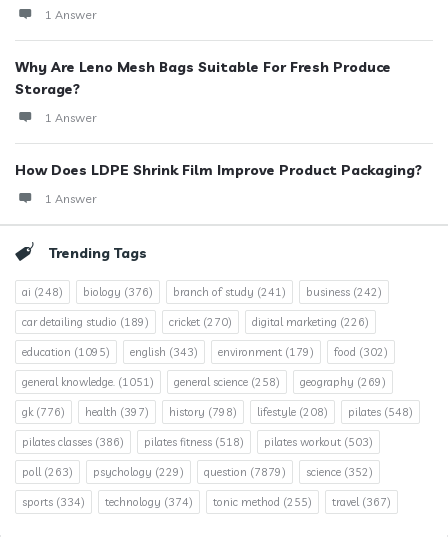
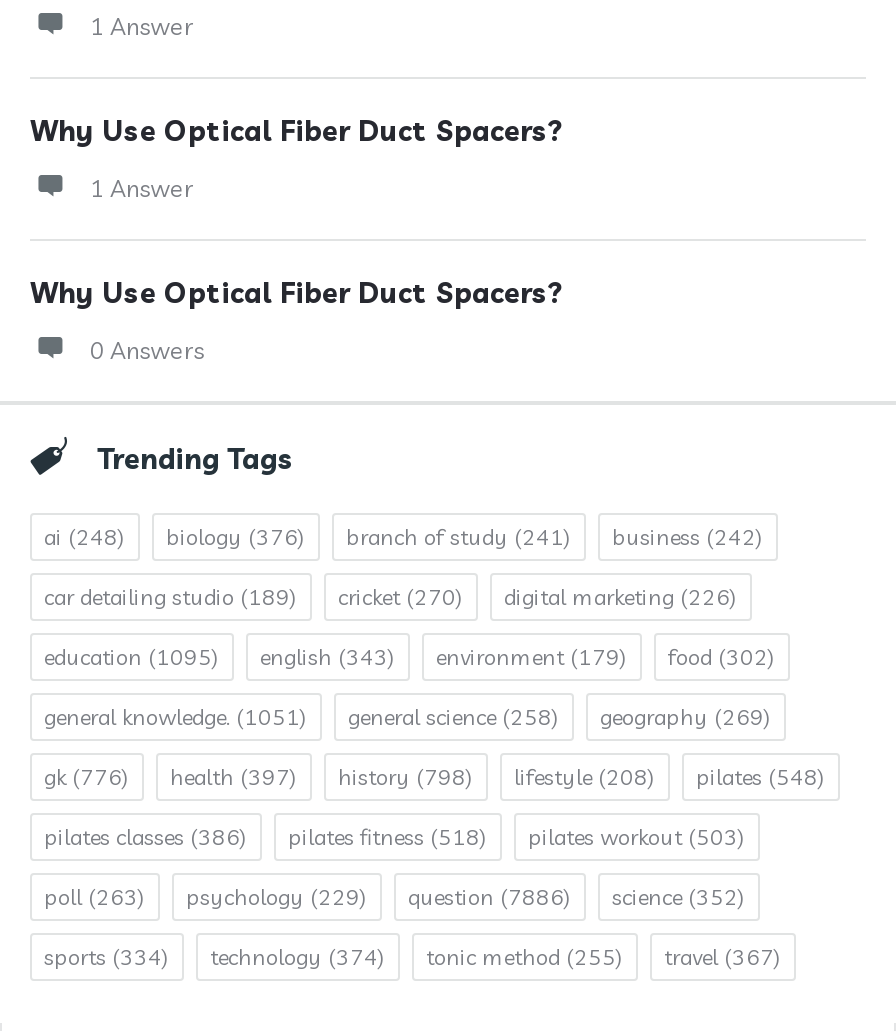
[15,58,391,98] Why Are Leno Mesh Bags Suitable For Fresh Produce | Storage? -> [30,113,562,149] Why Use Optical Fiber Duct Spacers?
[15,161,422,179] How Does LDPE Shrink Film Improve Product Packaging? -> [30,275,562,311] Why Use Optical Fiber Duct Spacers?
[45,191,97,206] 1 Answer -> [90,335,204,365] 0 Answers
[22,465,373,479] poll (263) psychology (229) question (7879) science (352) -> [44,883,746,911] poll (263) psychology (229) question (7886) science (352)

